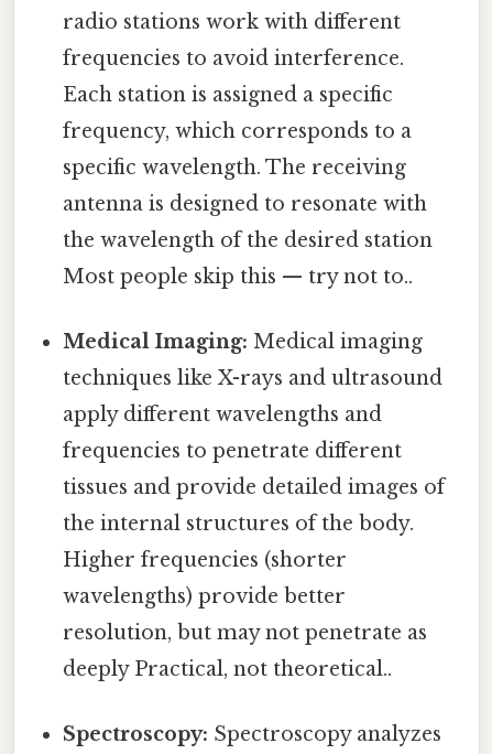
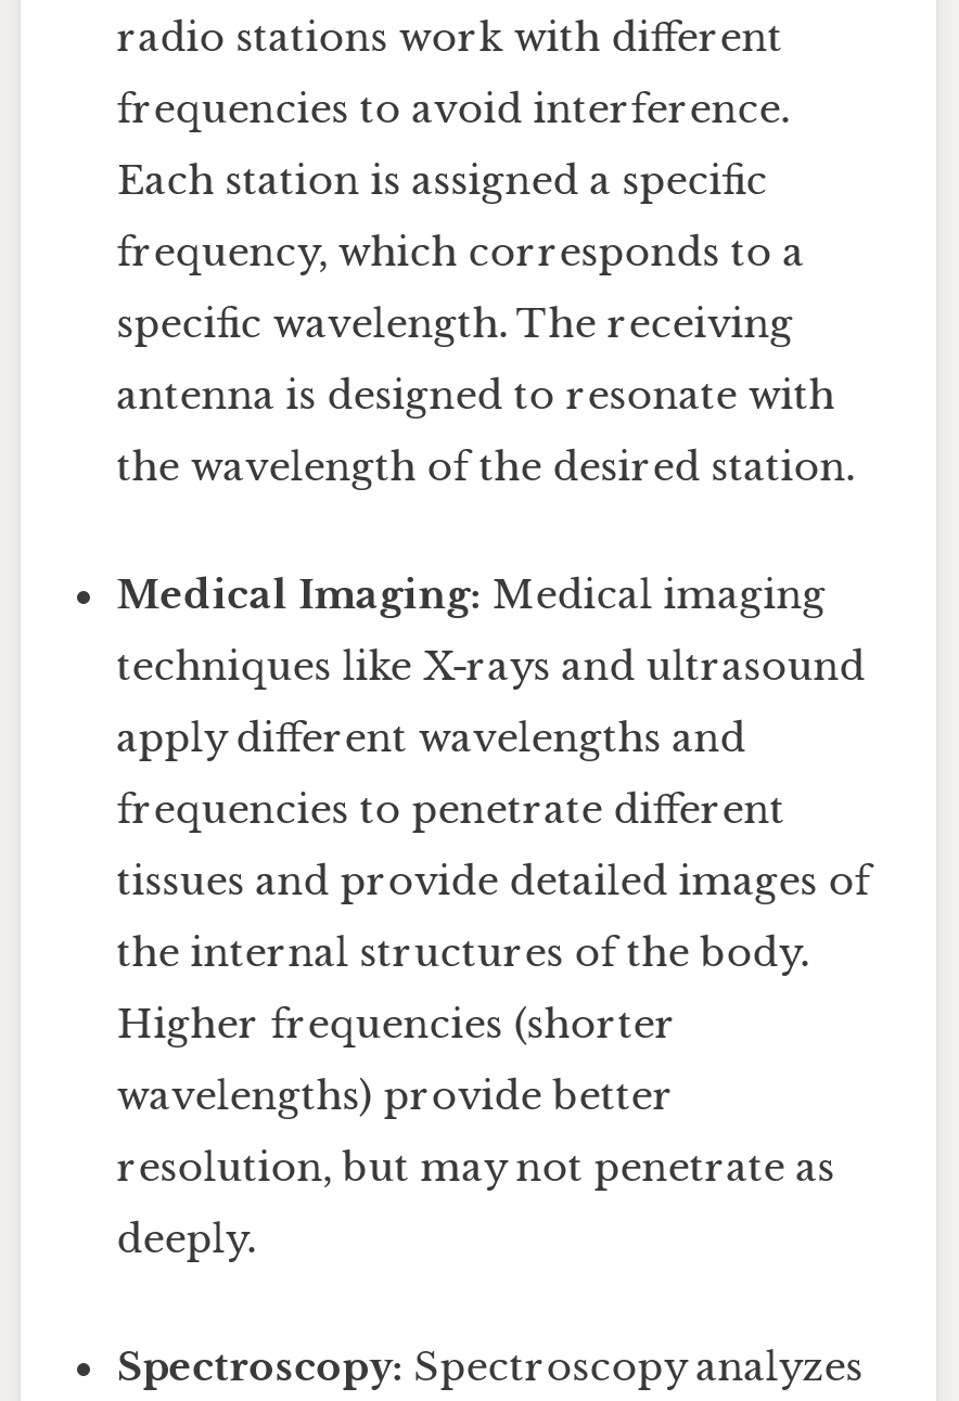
[63,228,433,288] the wavelength of the desired station | Most people skip this — try not to.. -> [117,443,854,490] the wavelength of the desired station.
[63,657,392,681] deeply Practical, not theoretical.. -> [117,1215,255,1263] deeply.

